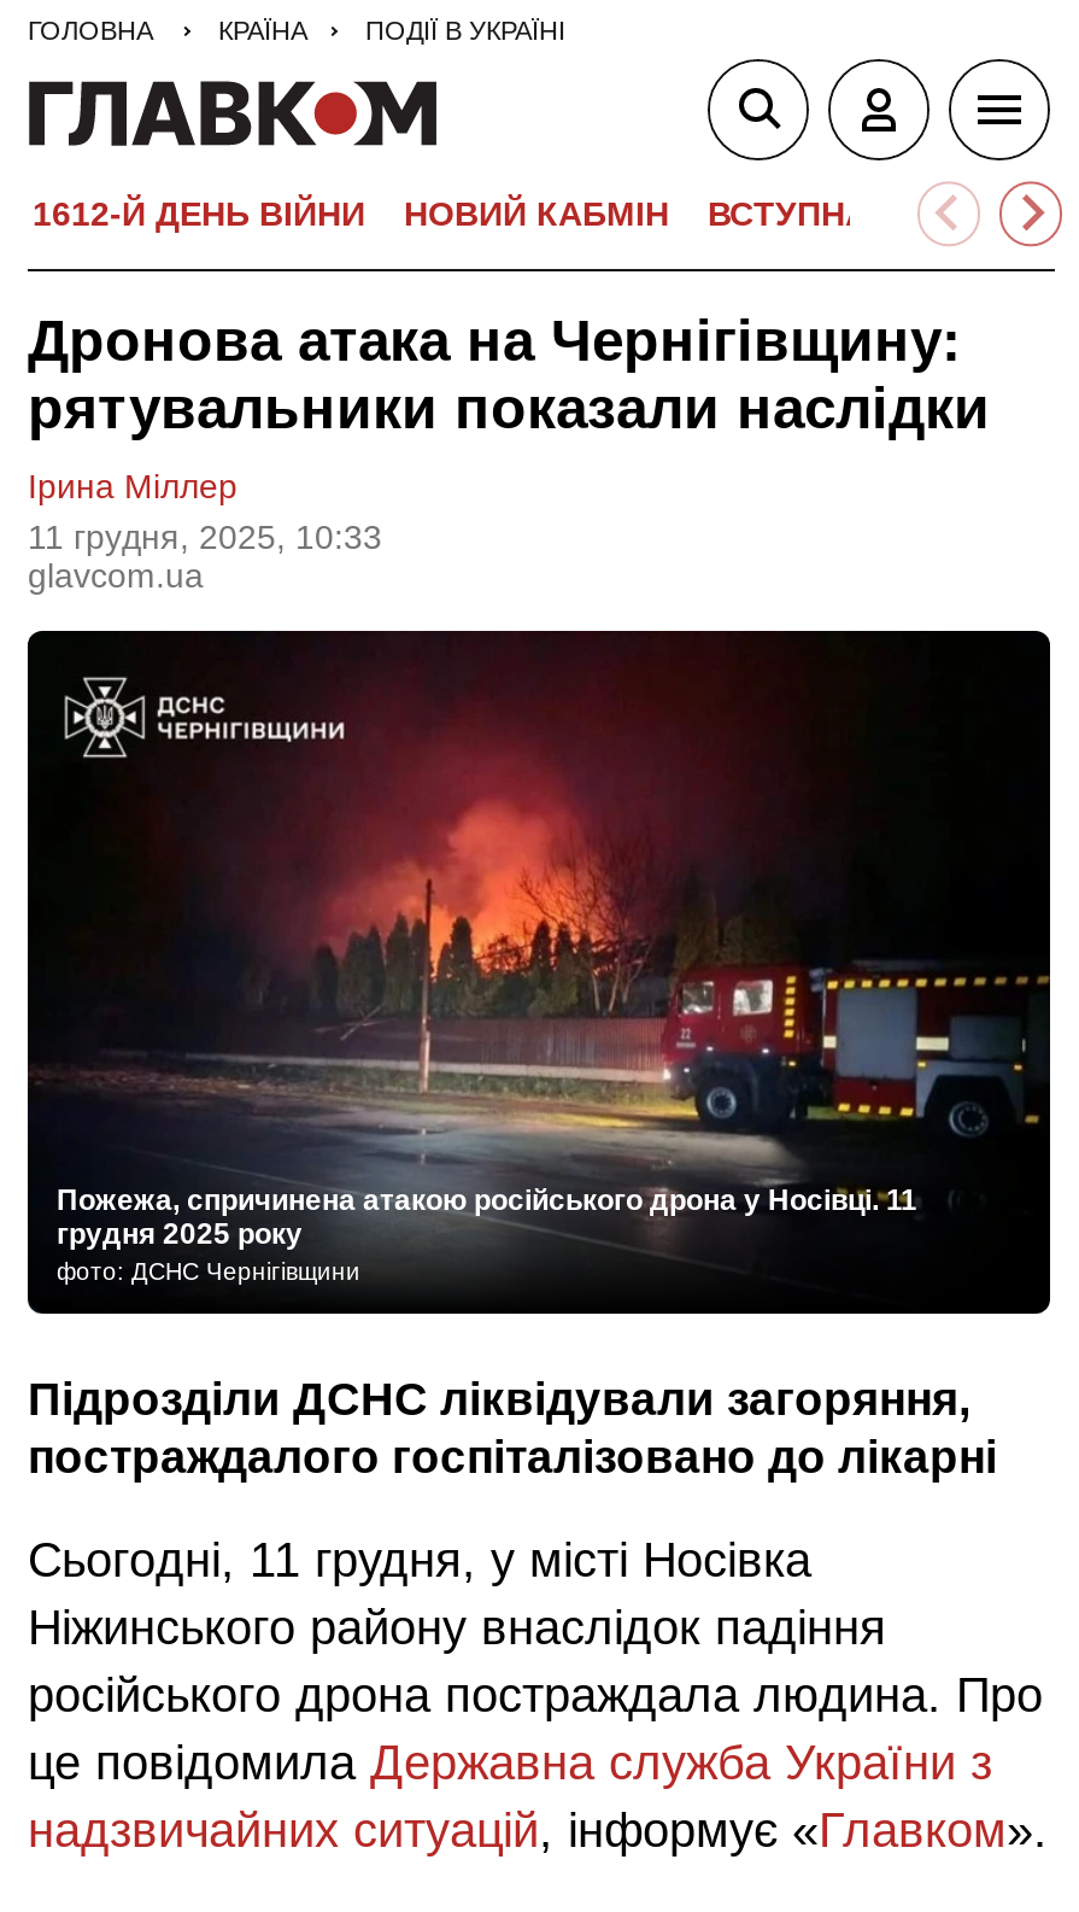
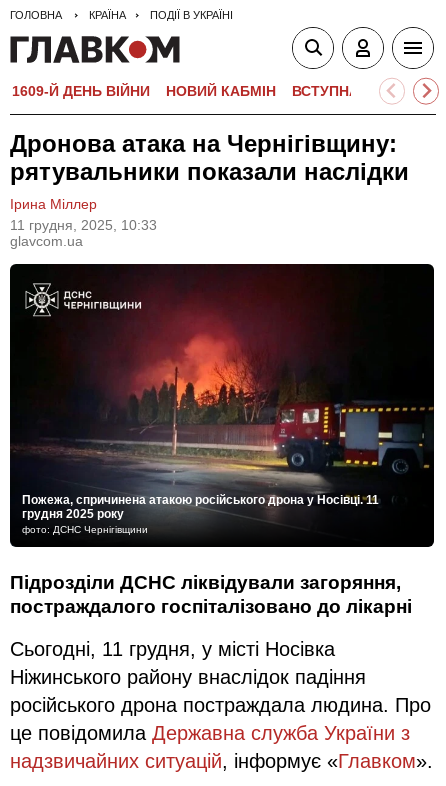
[33,194,365,233] 1612-Й ДЕНЬ ВІЙНИ -> [12,83,150,99] 1609-Й ДЕНЬ ВІЙНИ

